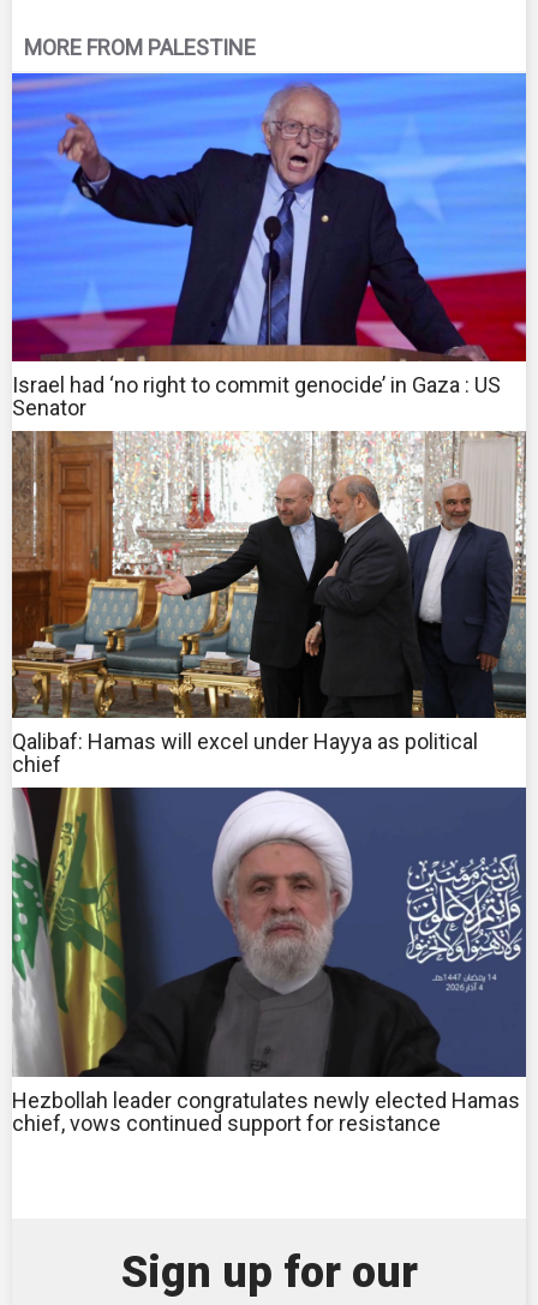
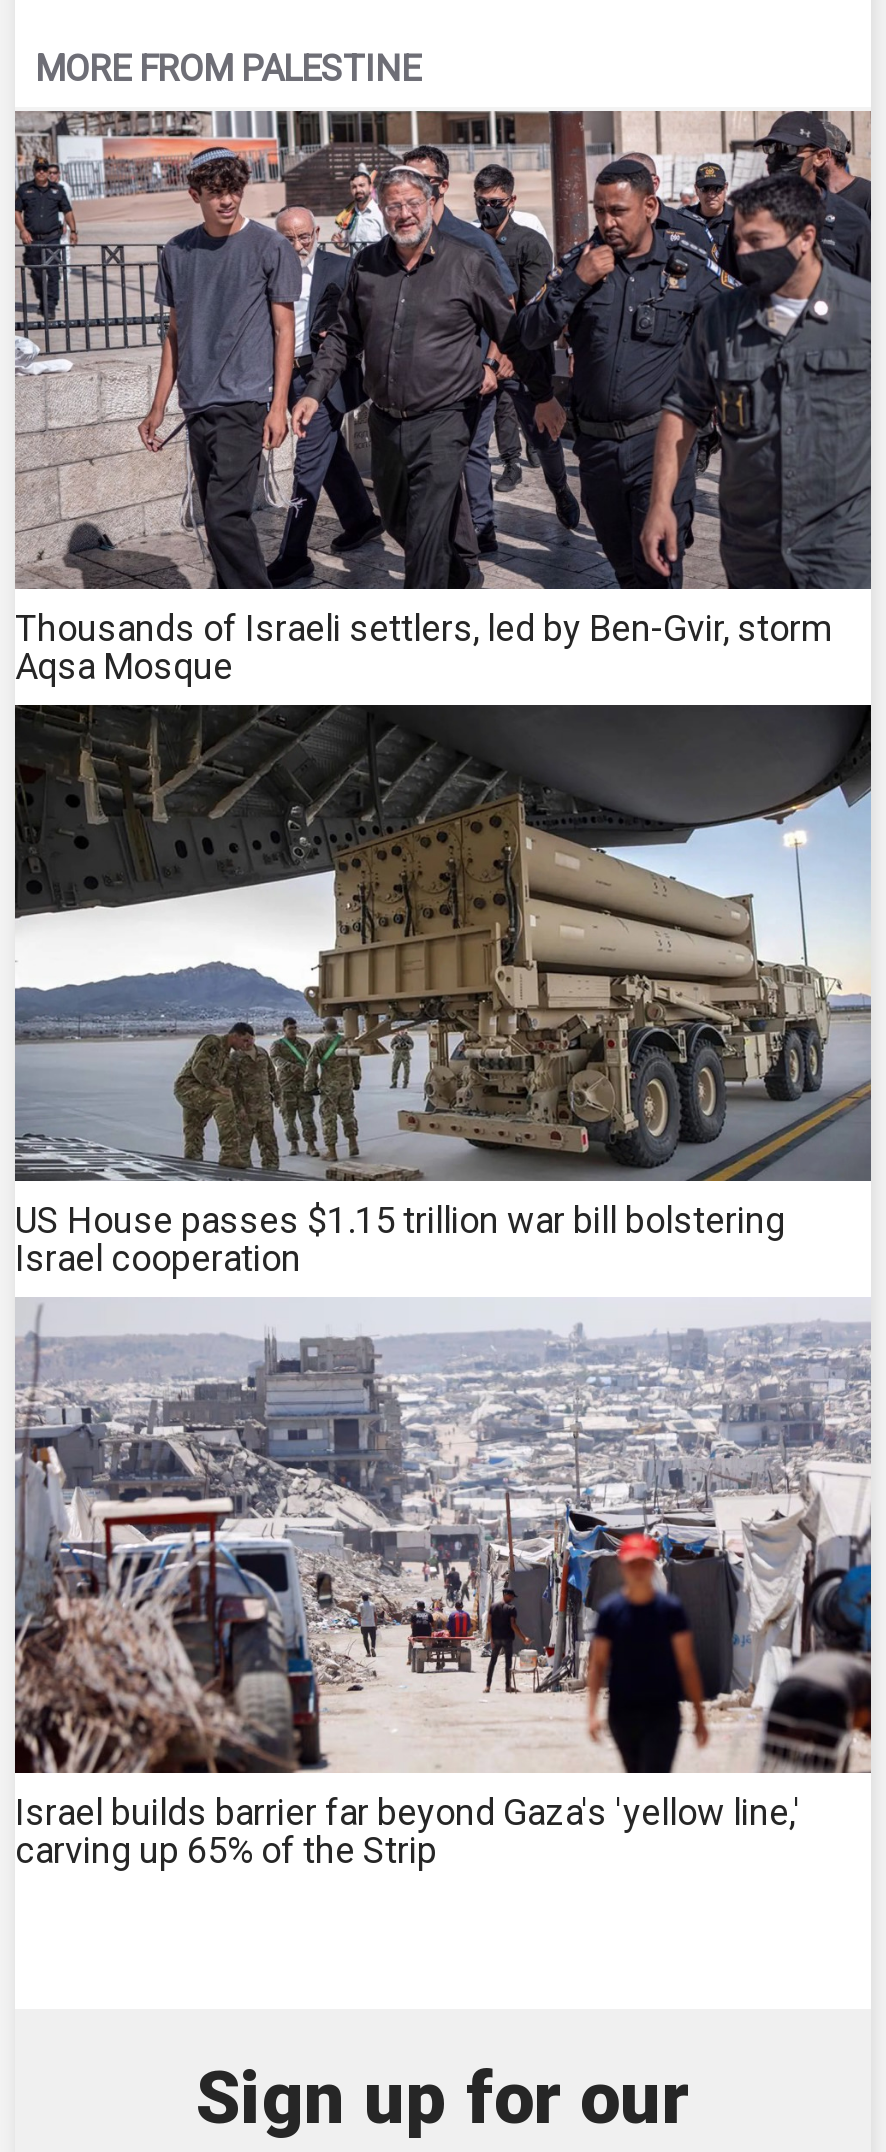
[11,72,527,421] [image] | Israel had ‘no right to commit genocide’ in Gaza : US | Senator -> [13,109,873,687] [image] | Thousands of Israeli settlers, led by Ben-Gvir, storm | Aqsa Mosque
[11,430,527,777] [image] | Qalibaf: Hamas will excel under Hayya as political | chief -> [13,703,871,1279] [image] | US House passes $1.15 trillion war bill bolstering | Israel cooperation
[12,788,527,1136] [image] | Hezbollah leader congratulates newly elected Hamas | chief, vows continued support for resistance -> [13,1299,873,1872] [image] | Israel builds barrier far beyond Gaza's 'yellow line,' | carving up 65% of the Strip

